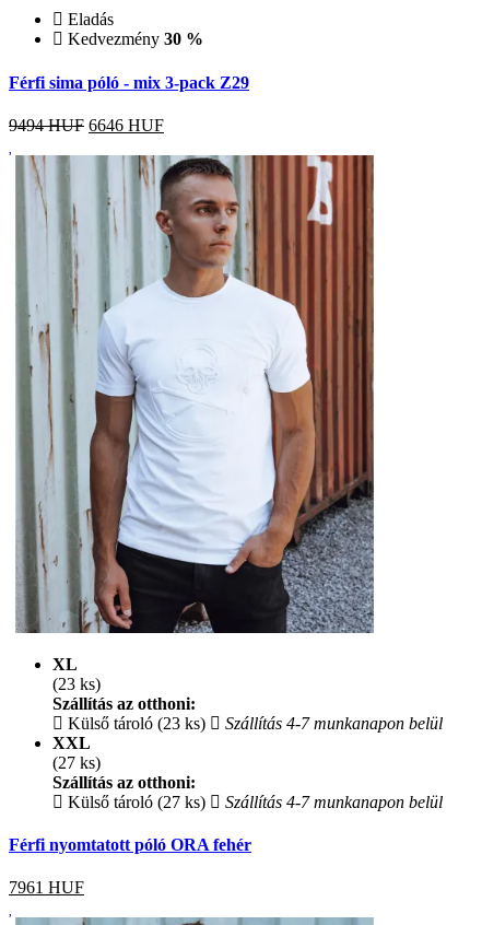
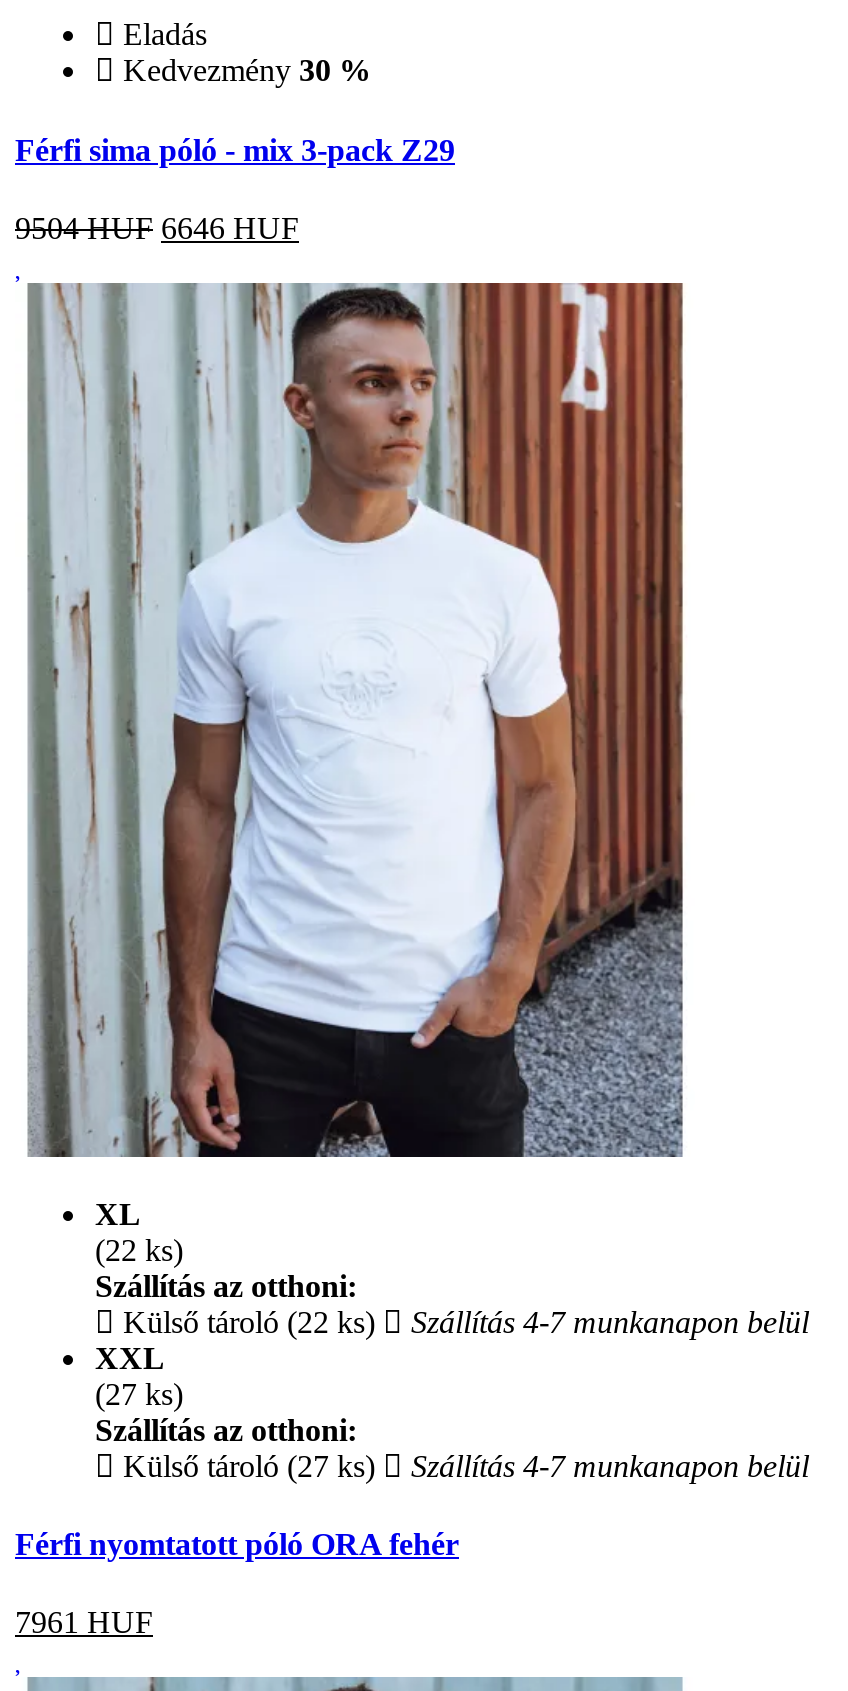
[9,116,164,134] 9494 HUF 6646 HUF -> [15,211,299,245] 9504 HUF 6646 HUF
[52,675,101,693] (23 ks) -> [95,1233,183,1267] (22 ks)
[63,714,205,732] Külső tároló (23 ks) -> [115,1305,375,1339] Külső tároló (22 ks)

